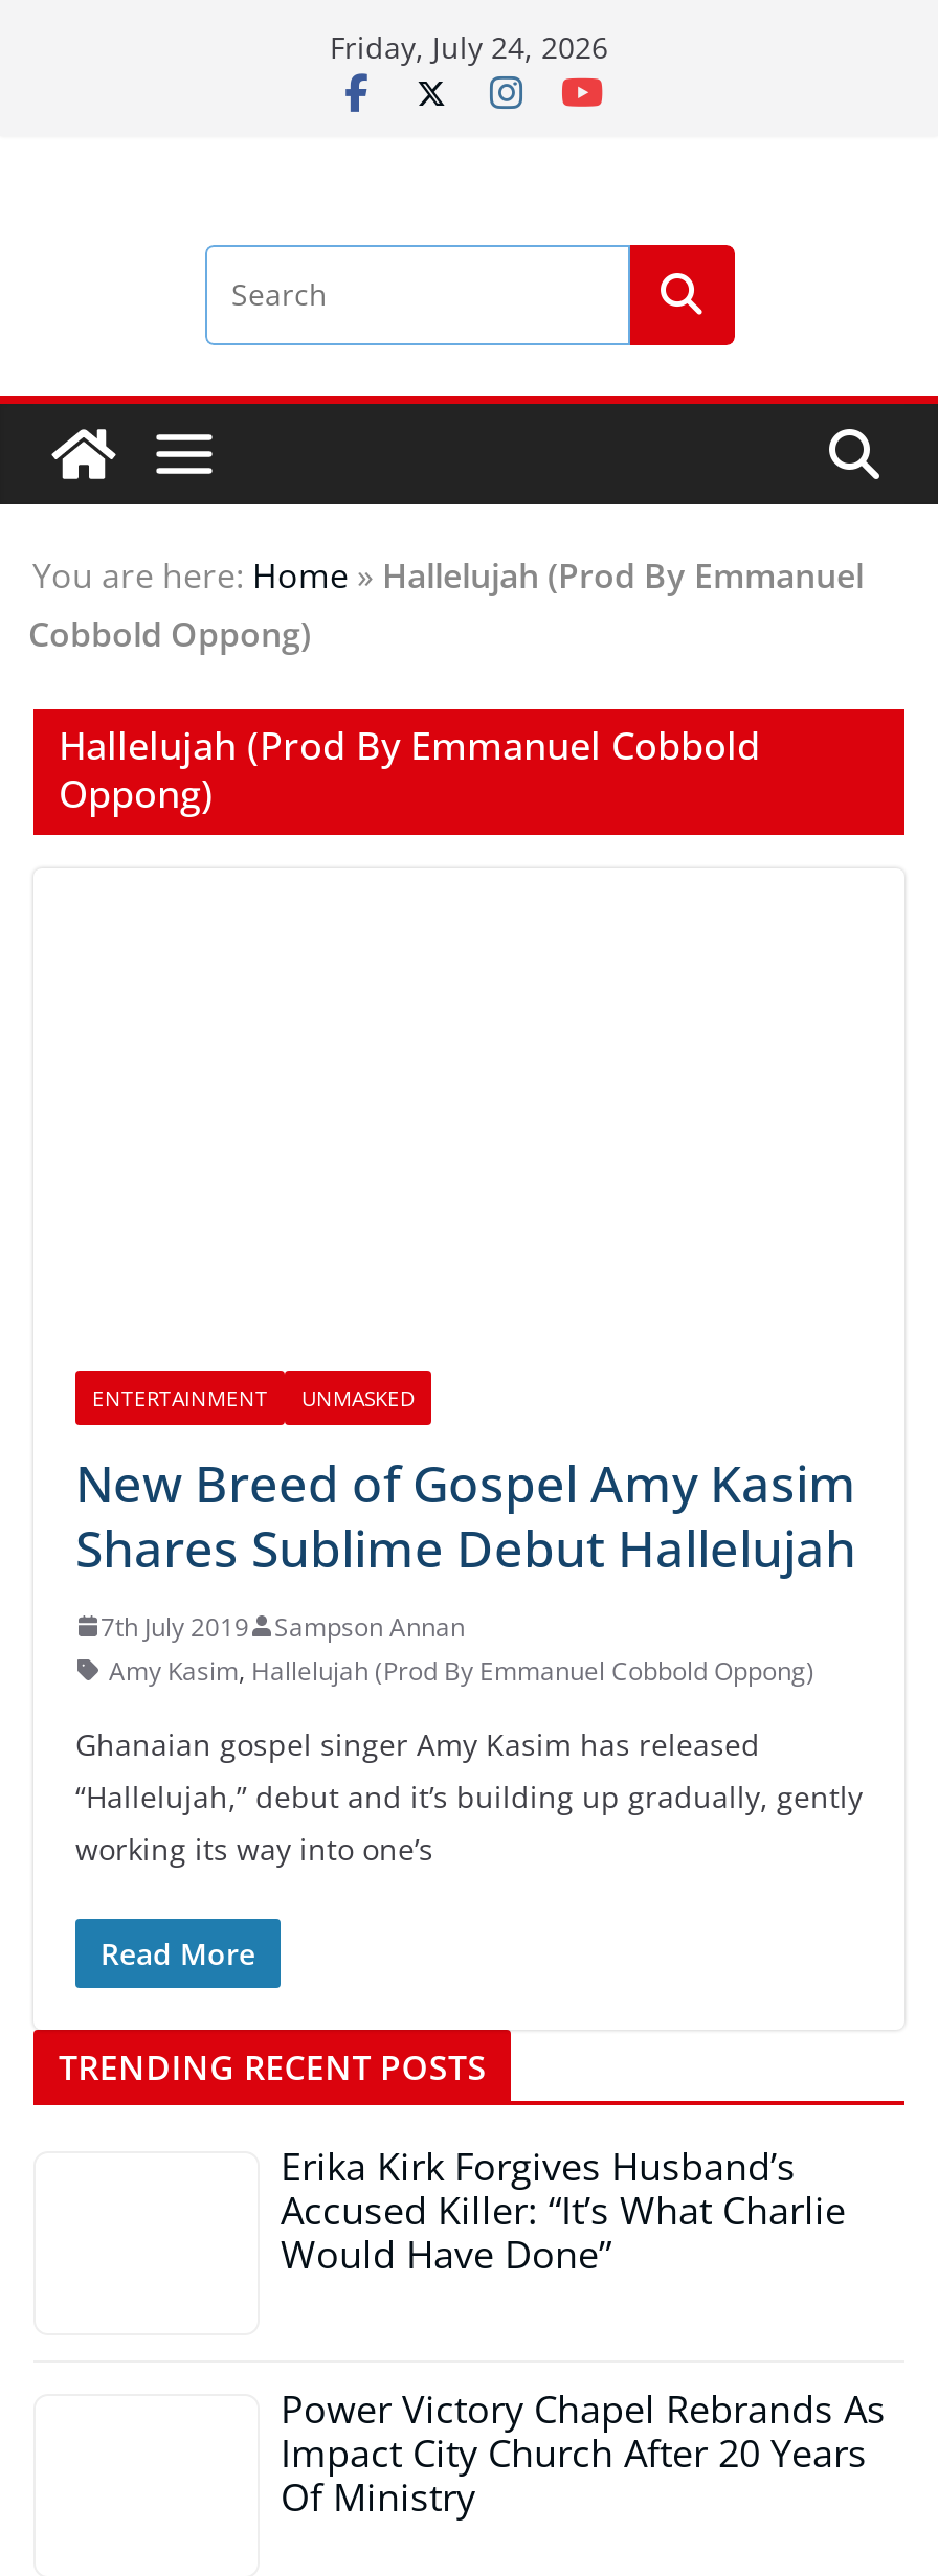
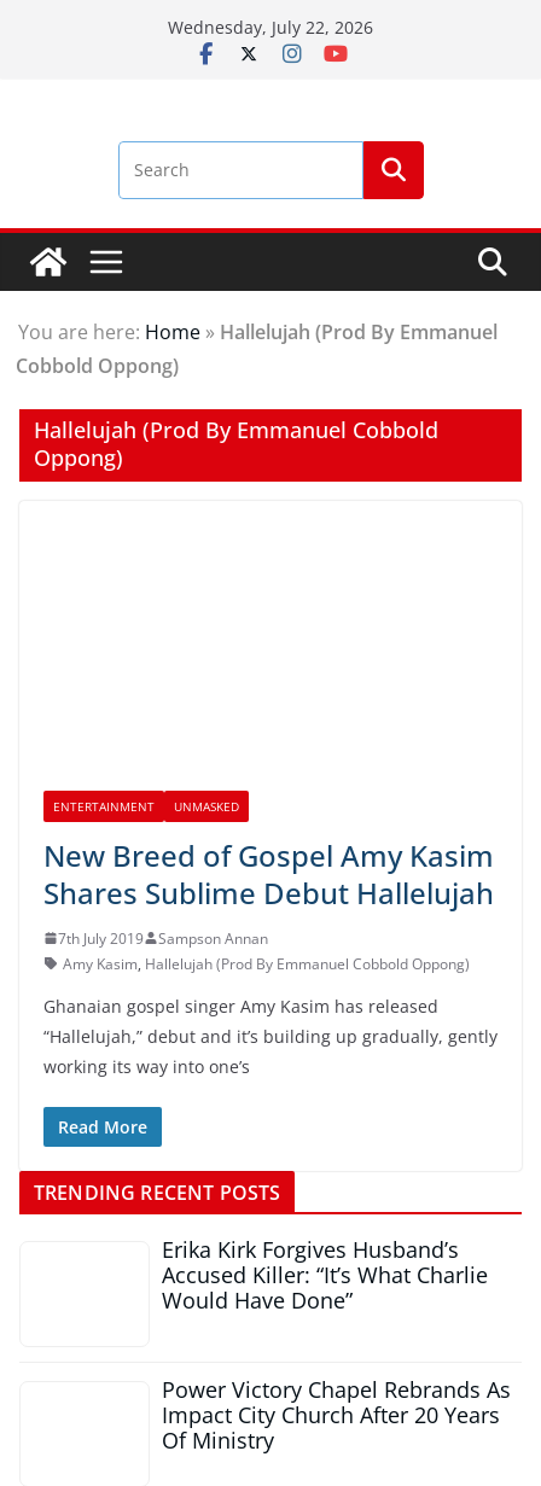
[330,27,608,67] Friday, July 24, 2026 -> [168,16,373,39] Wednesday, July 22, 2026

